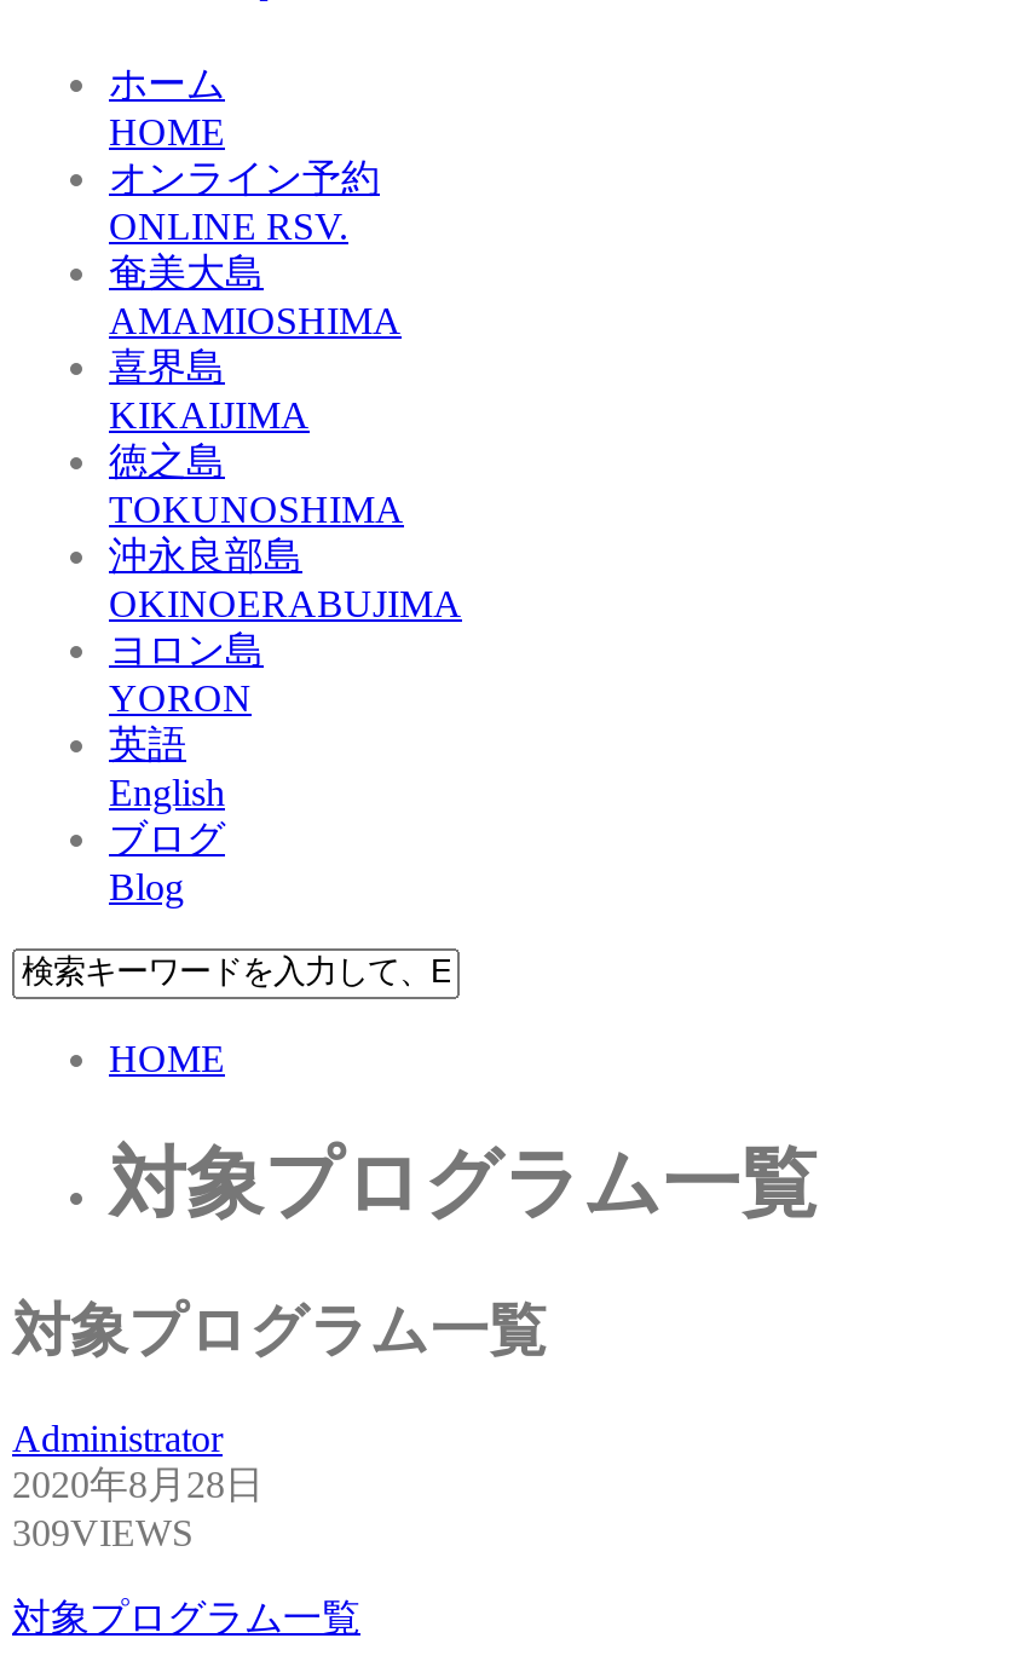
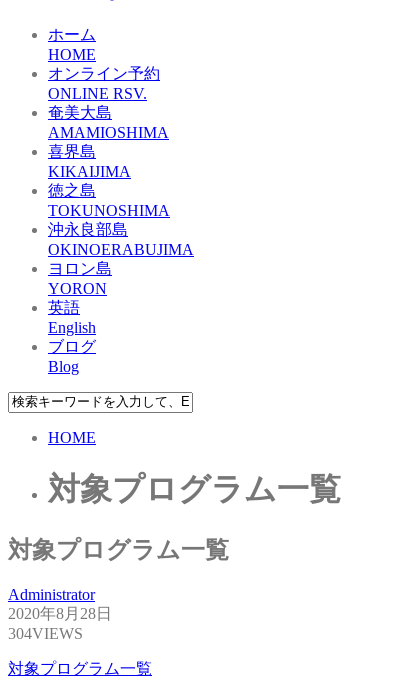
[12,1511,194,1553] 309VIEWS -> [8,625,83,642] 304VIEWS

